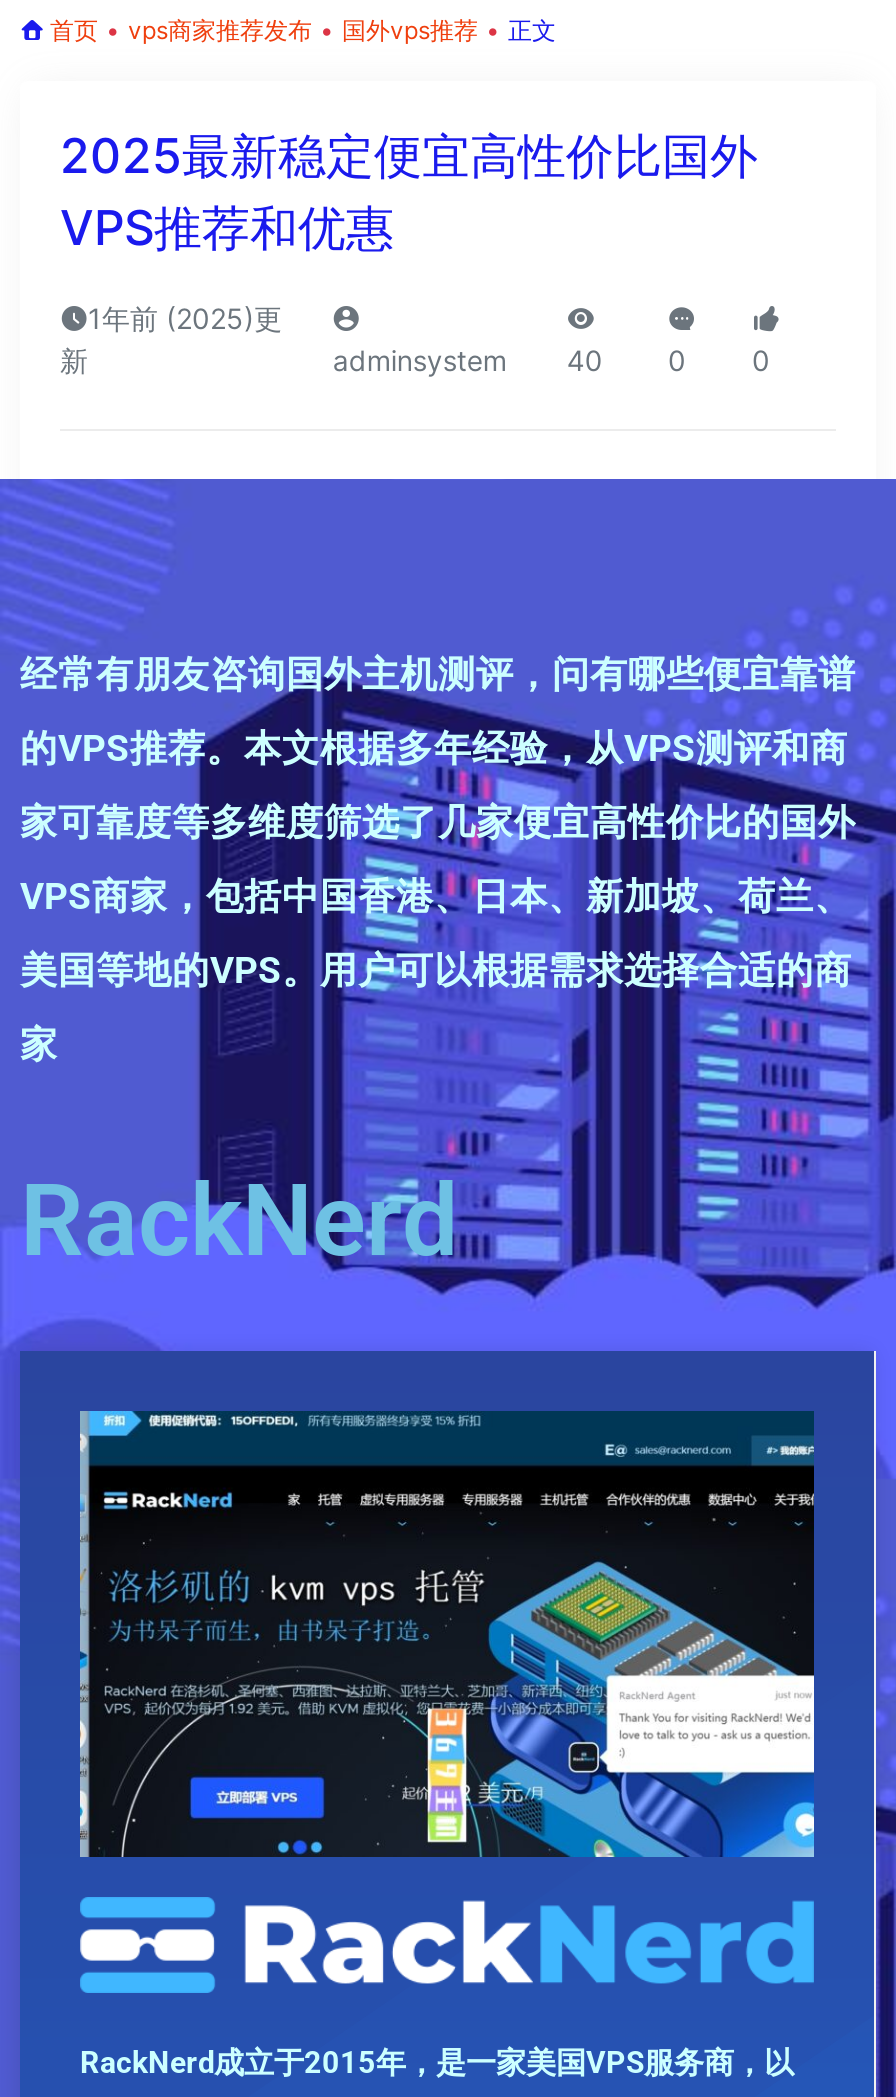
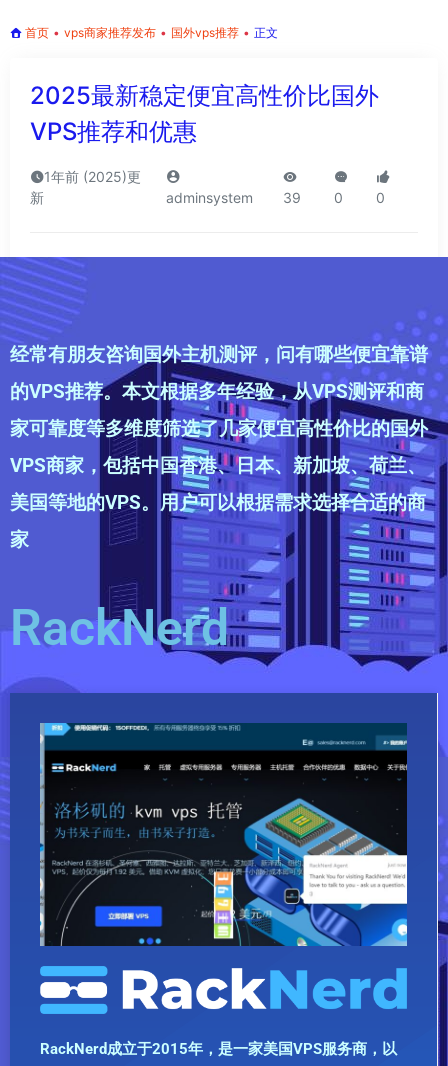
[333,343,770,377] adminsystem 40 0 0 -> [166,189,385,206] adminsystem 39 0 0

